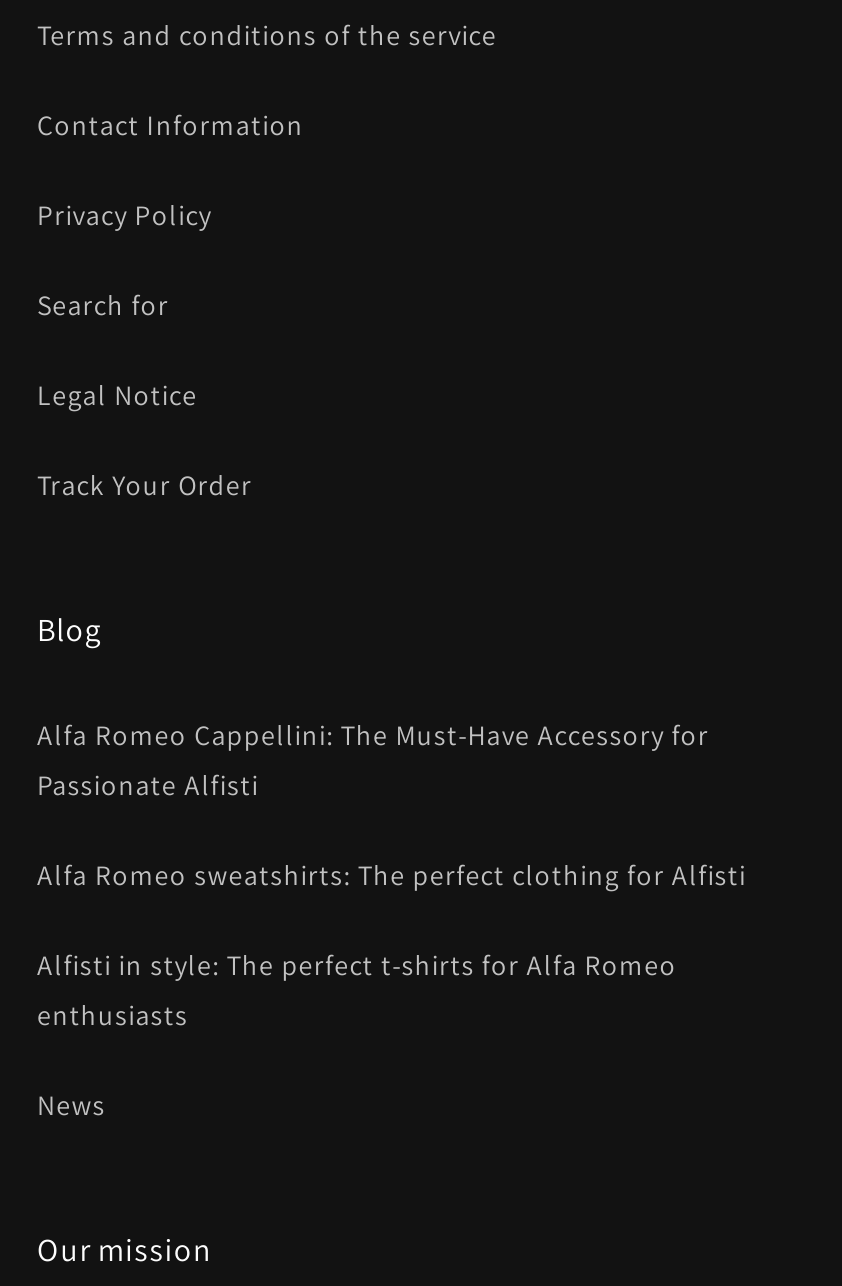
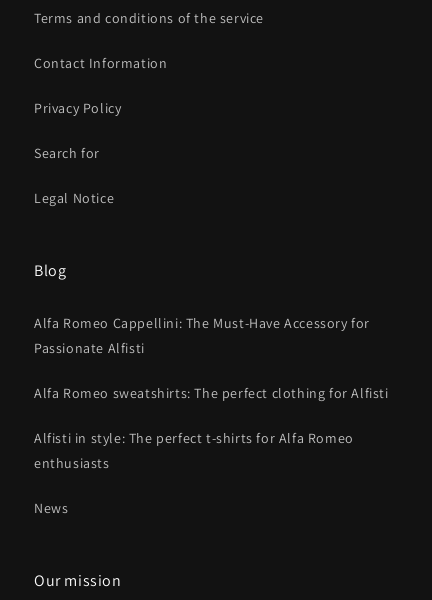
[37,467,252,503] Track Your Order -> none

